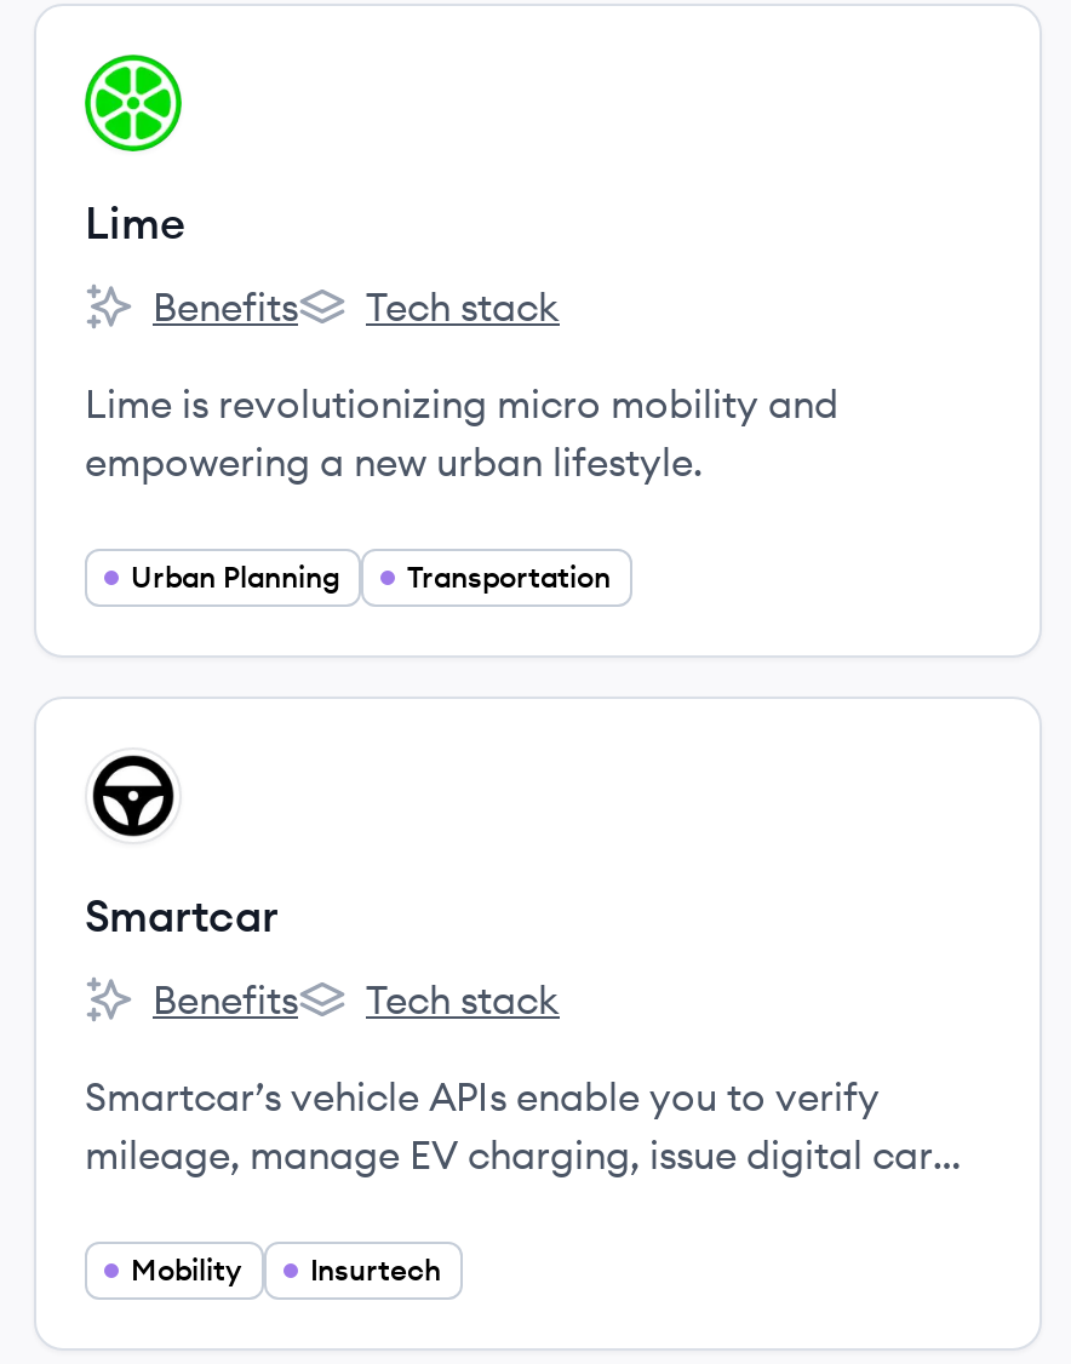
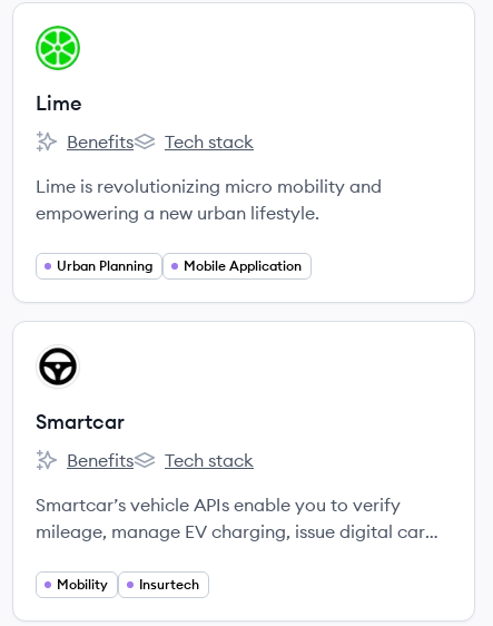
[407,558,611,595] Transportation -> [184,257,302,274] Mobile Application

